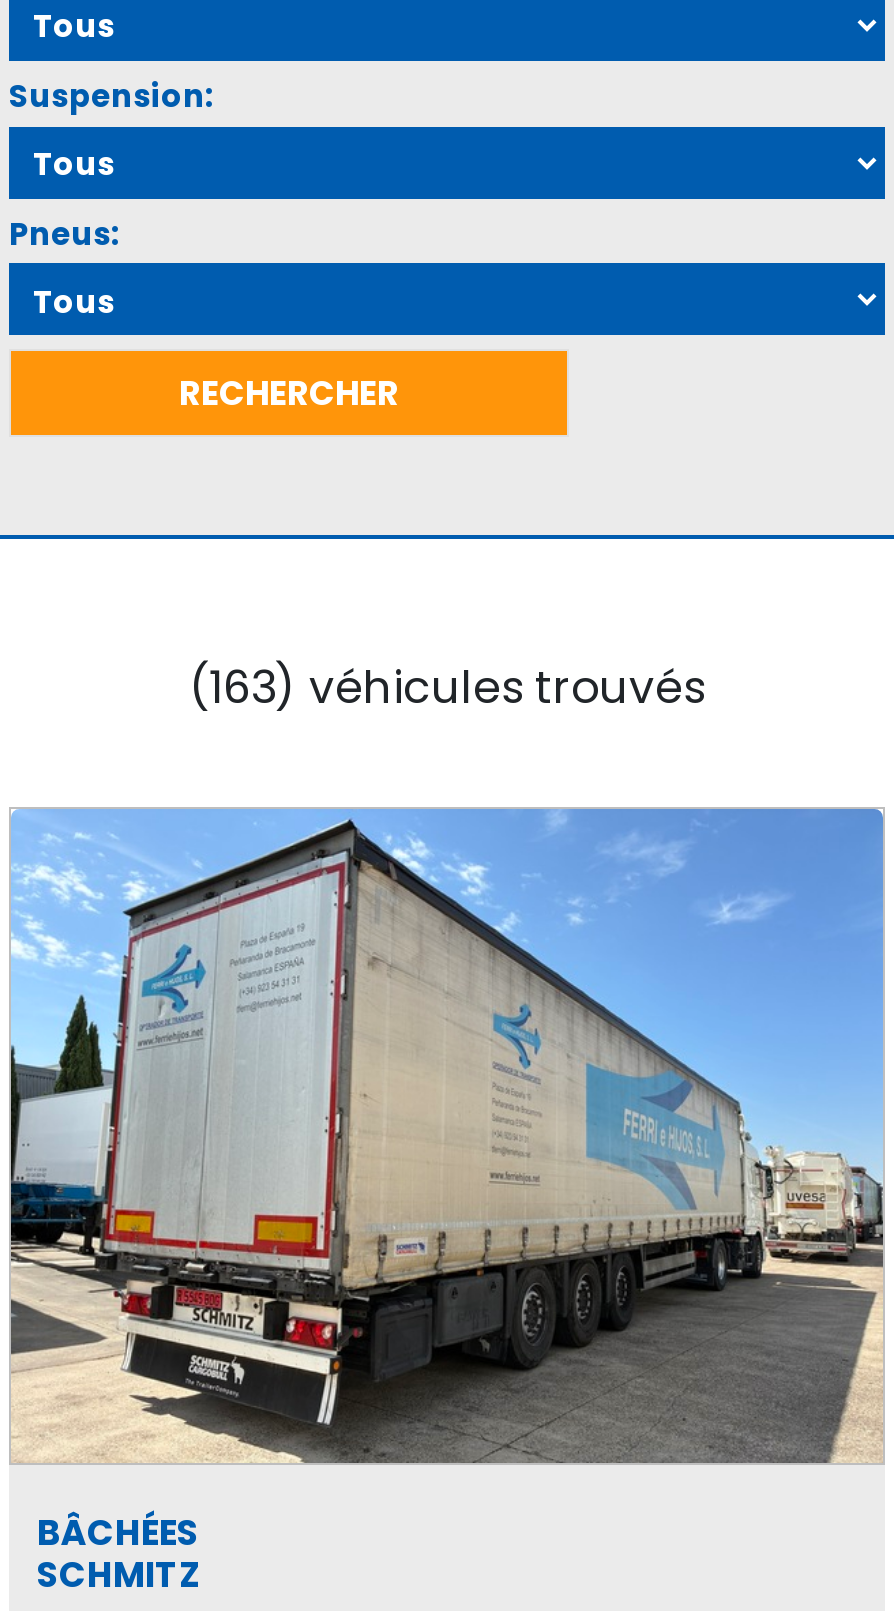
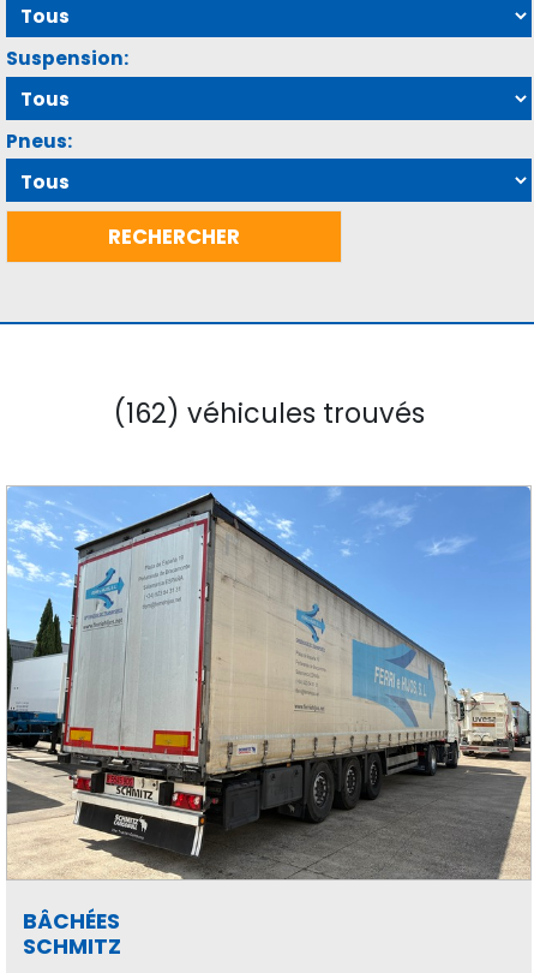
[189,654,705,718] (163) véhicules trouvés -> [113,394,424,432] (162) véhicules trouvés

